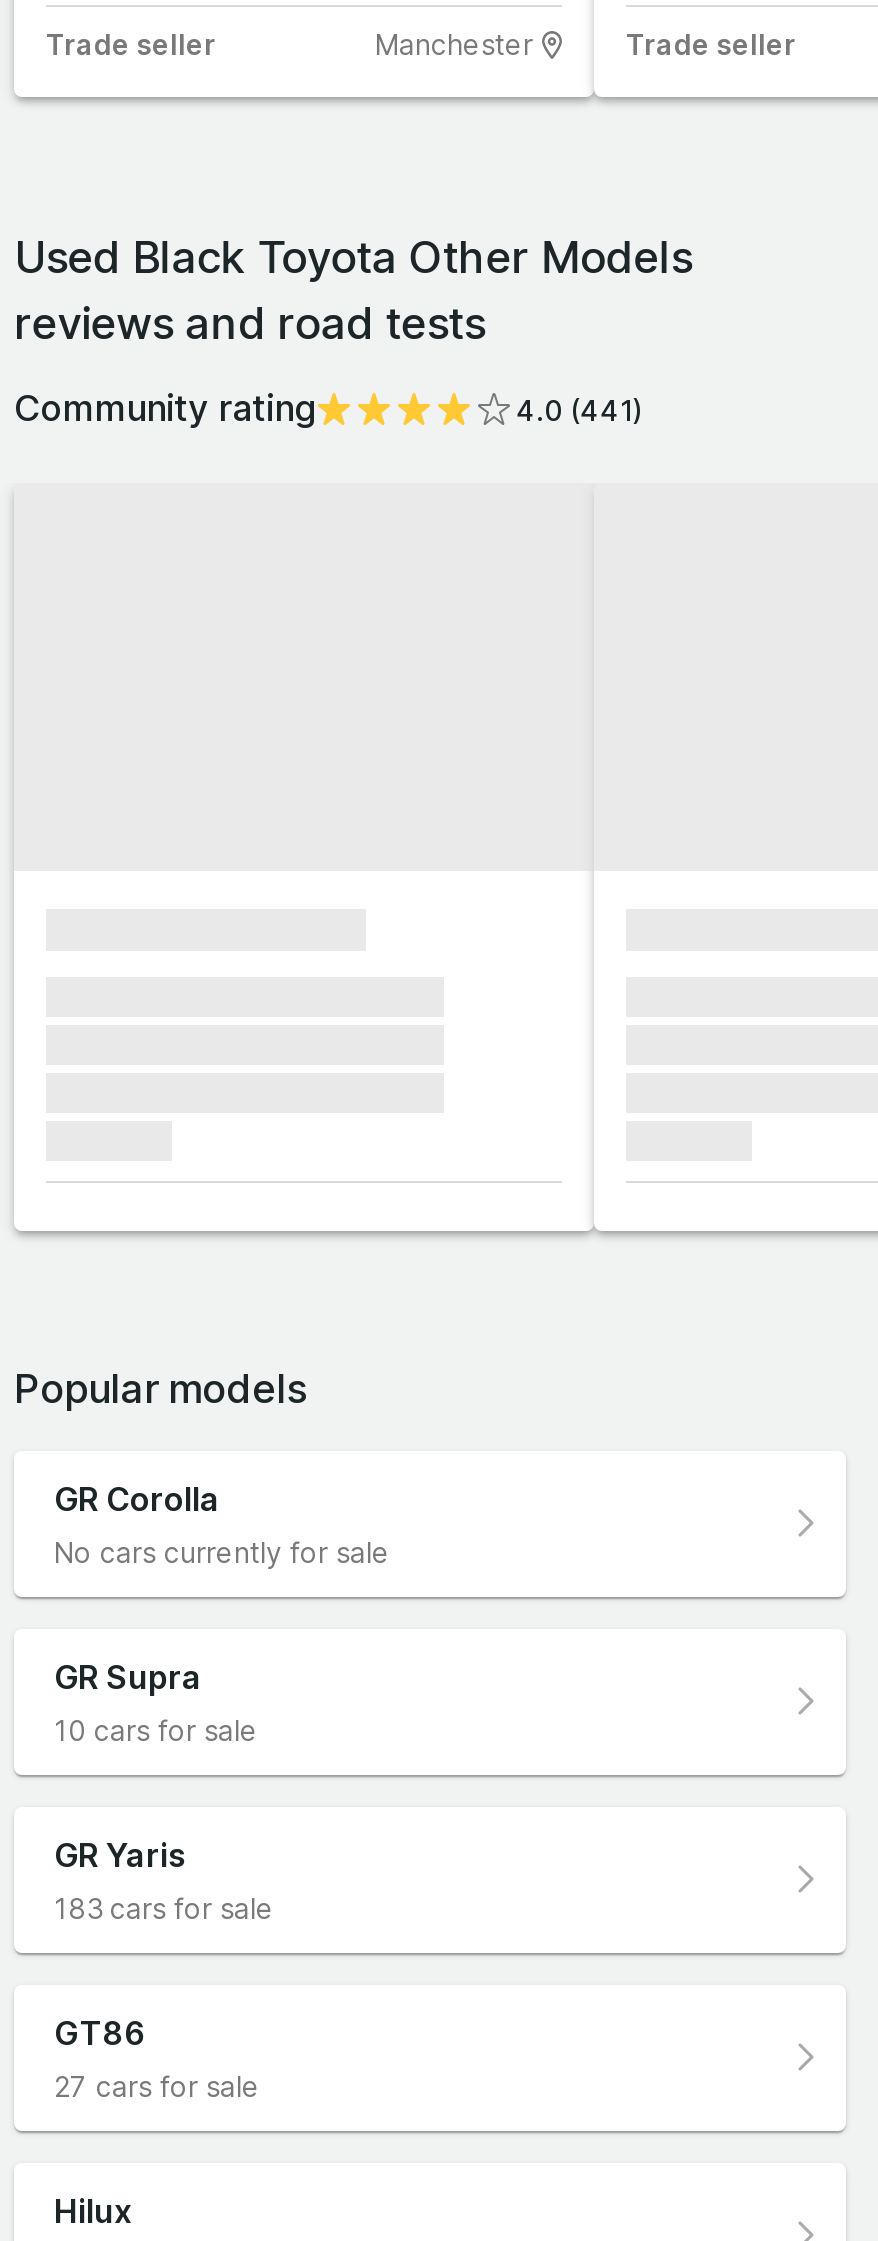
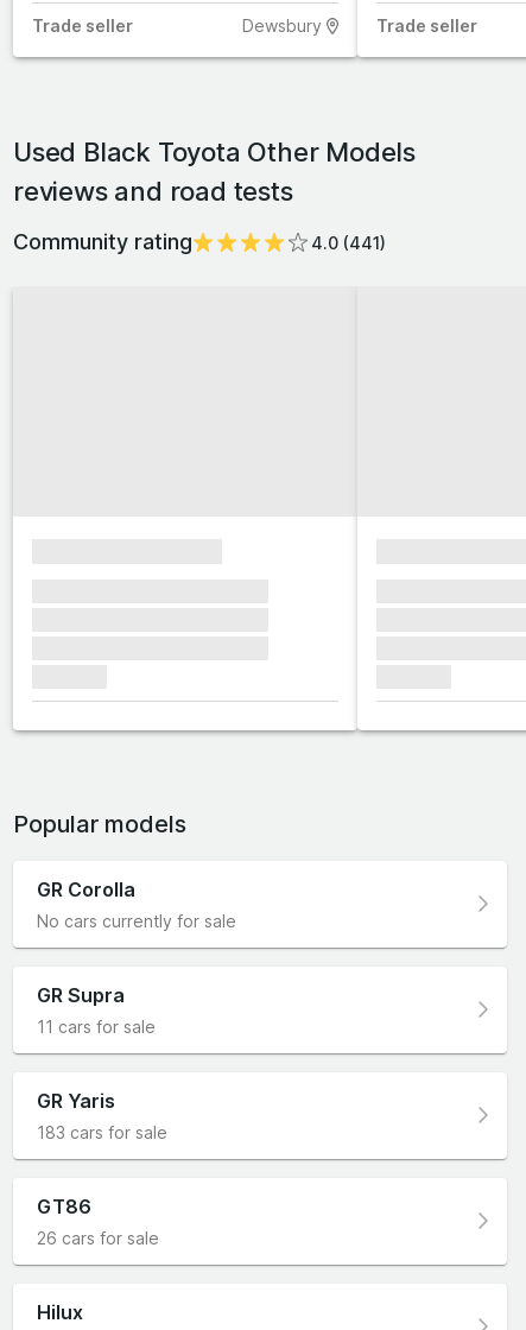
[375,27,533,61] Manchester -> [242,16,321,36] Dewsbury
[54,1712,258,1746] 10 cars for sale -> [37,1016,156,1036] 11 cars for sale
[54,2068,260,2102] 27 cars for sale -> [37,1227,159,1247] 26 cars for sale

